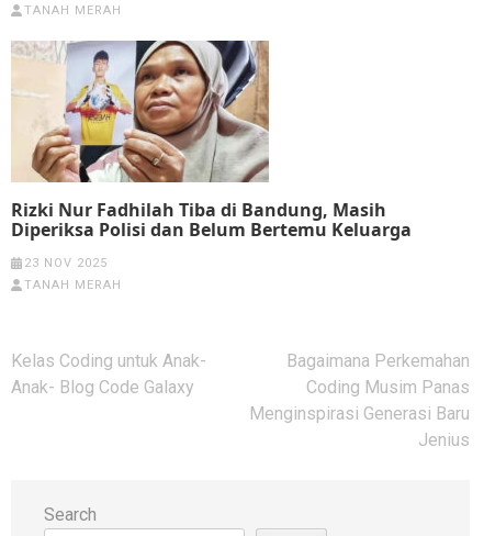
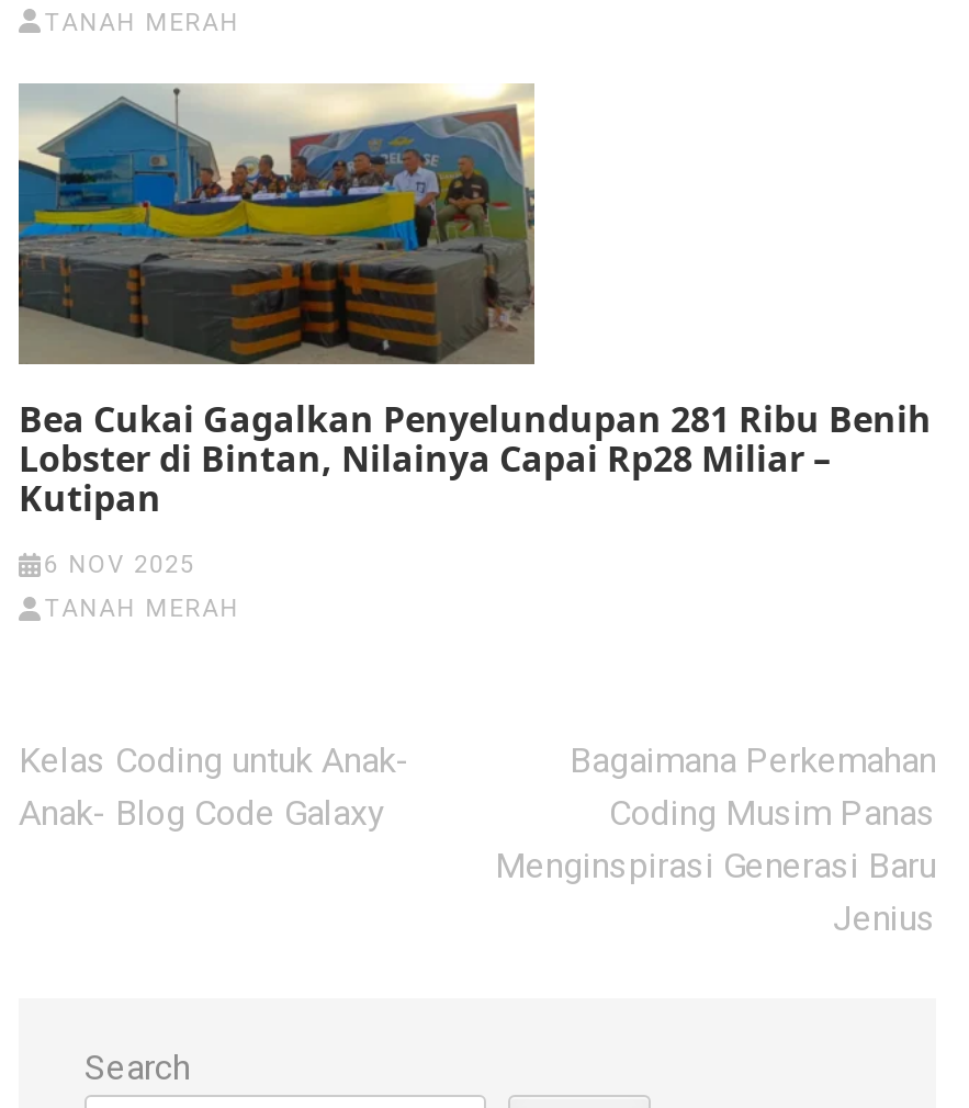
[11,40,412,242] [image] | Rizki Nur Fadhilah Tiba di Bandung, Masih | Diperiksa Polisi dan Belum Bertemu Keluarga -> [16,83,932,522] [image] | Bea Cukai Gagalkan Penyelundupan 281 Ribu Benih | Lobster di Bintan, Nilainya Capai Rp28 Miliar – | Kutipan
[24,256,107,271] 23 NOV 2025 -> [44,551,196,579] 6 NOV 2025

